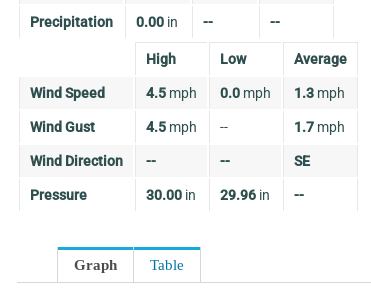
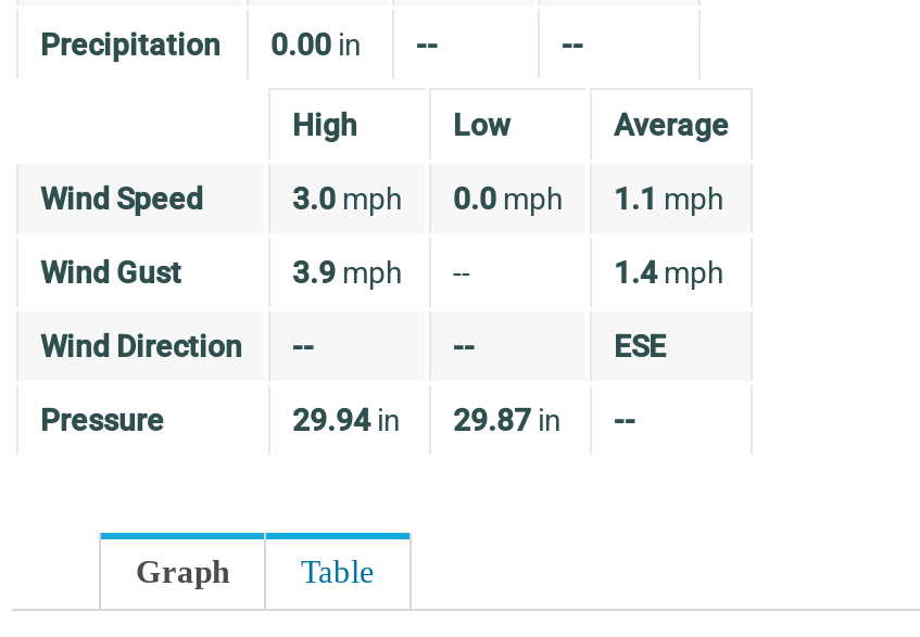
[146,85,197,101] 4.5 mph -> [292,181,403,216] 3.0 mph
[294,85,345,101] 1.3 mph -> [614,181,724,216] 1.1 mph
[146,119,197,135] 4.5 mph -> [292,255,403,290] 3.9 mph
[294,119,345,135] 1.7 mph -> [614,255,724,290] 1.4 mph
[294,153,310,169] SE -> [614,329,666,364] ESE
[146,187,196,203] 30.00 in -> [292,403,401,438] 29.94 in
[220,187,270,203] 29.96 in -> [453,403,562,438] 29.87 in

